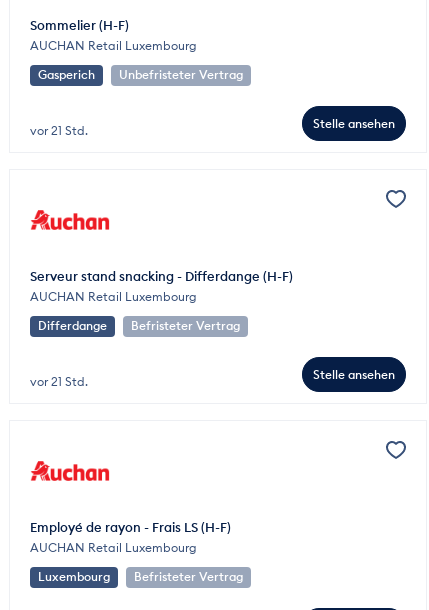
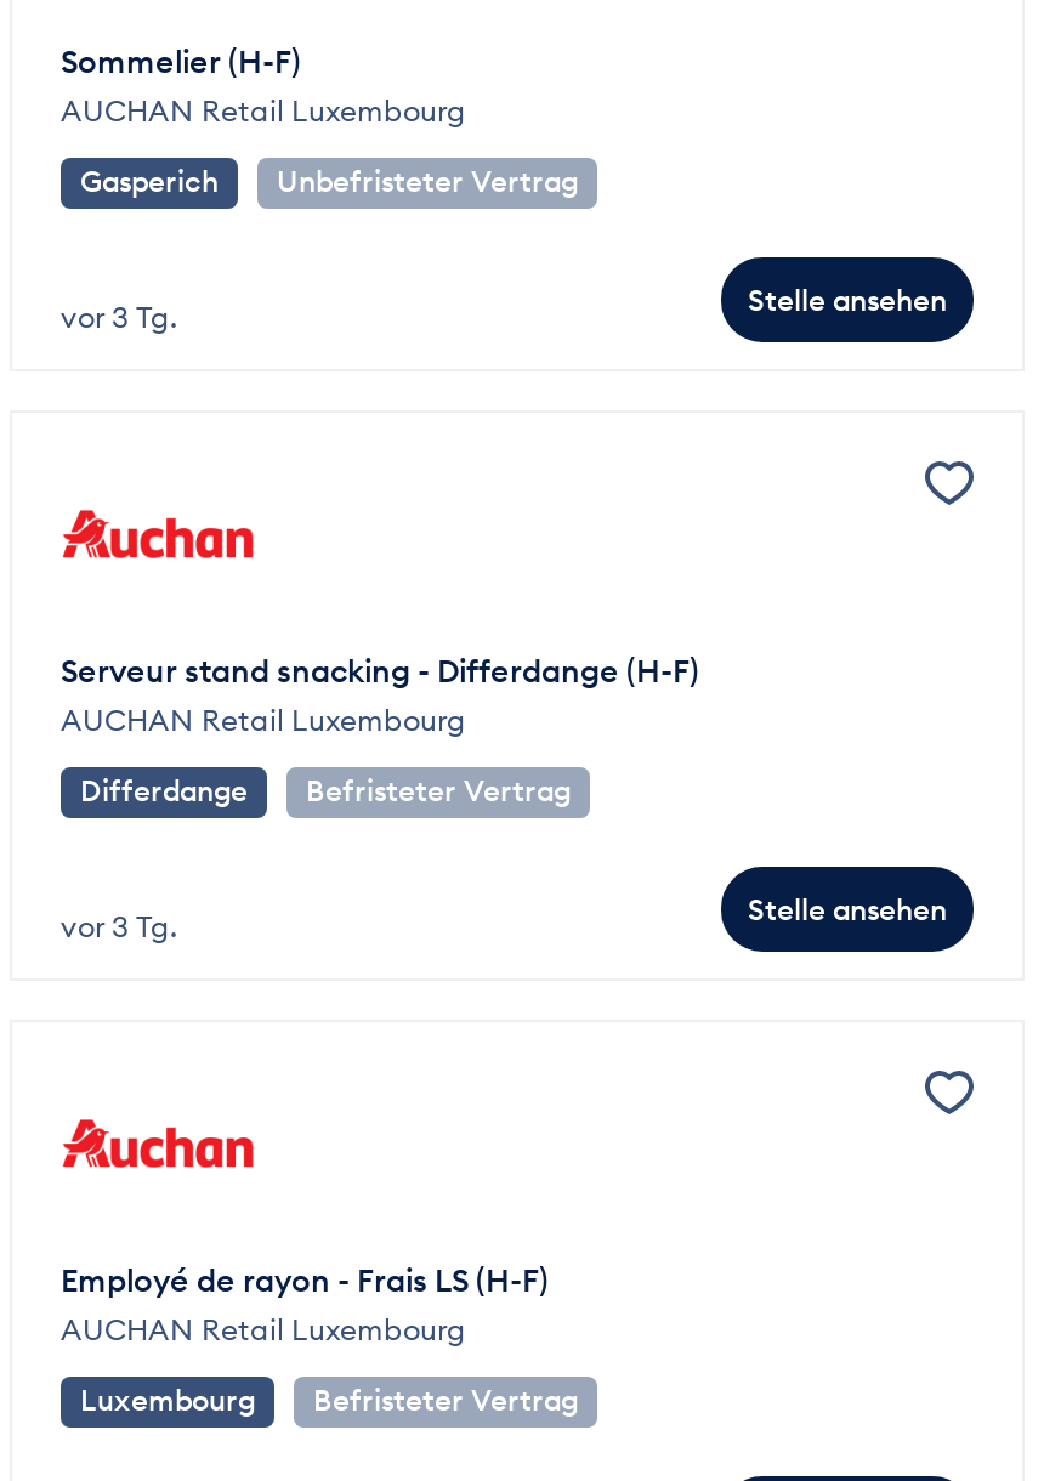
[30,123,88,138] vor 21 Std. -> [61,299,177,335] vor 3 Tg.
[30,374,88,389] vor 21 Std. -> [61,908,177,944] vor 3 Tg.

